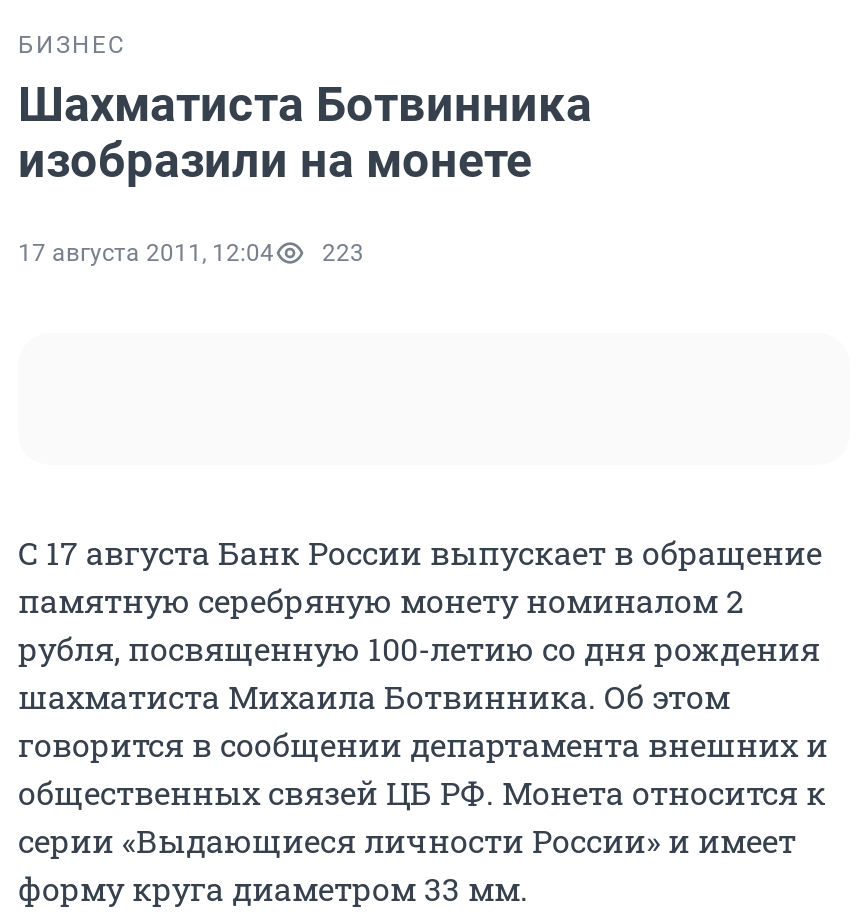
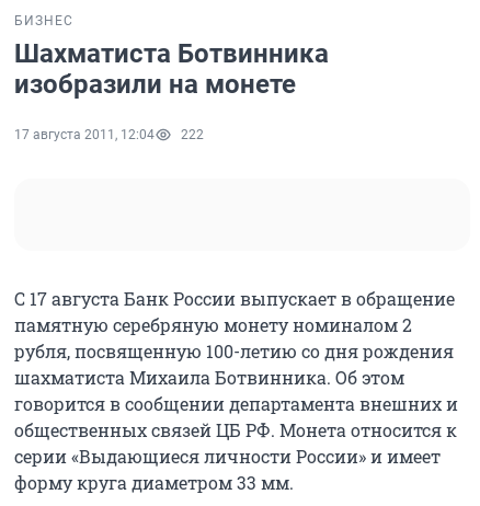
[18,239,364,267] 17 августа 2011, 12:04 223 -> [14,127,204,142] 17 августа 2011, 12:04 222

